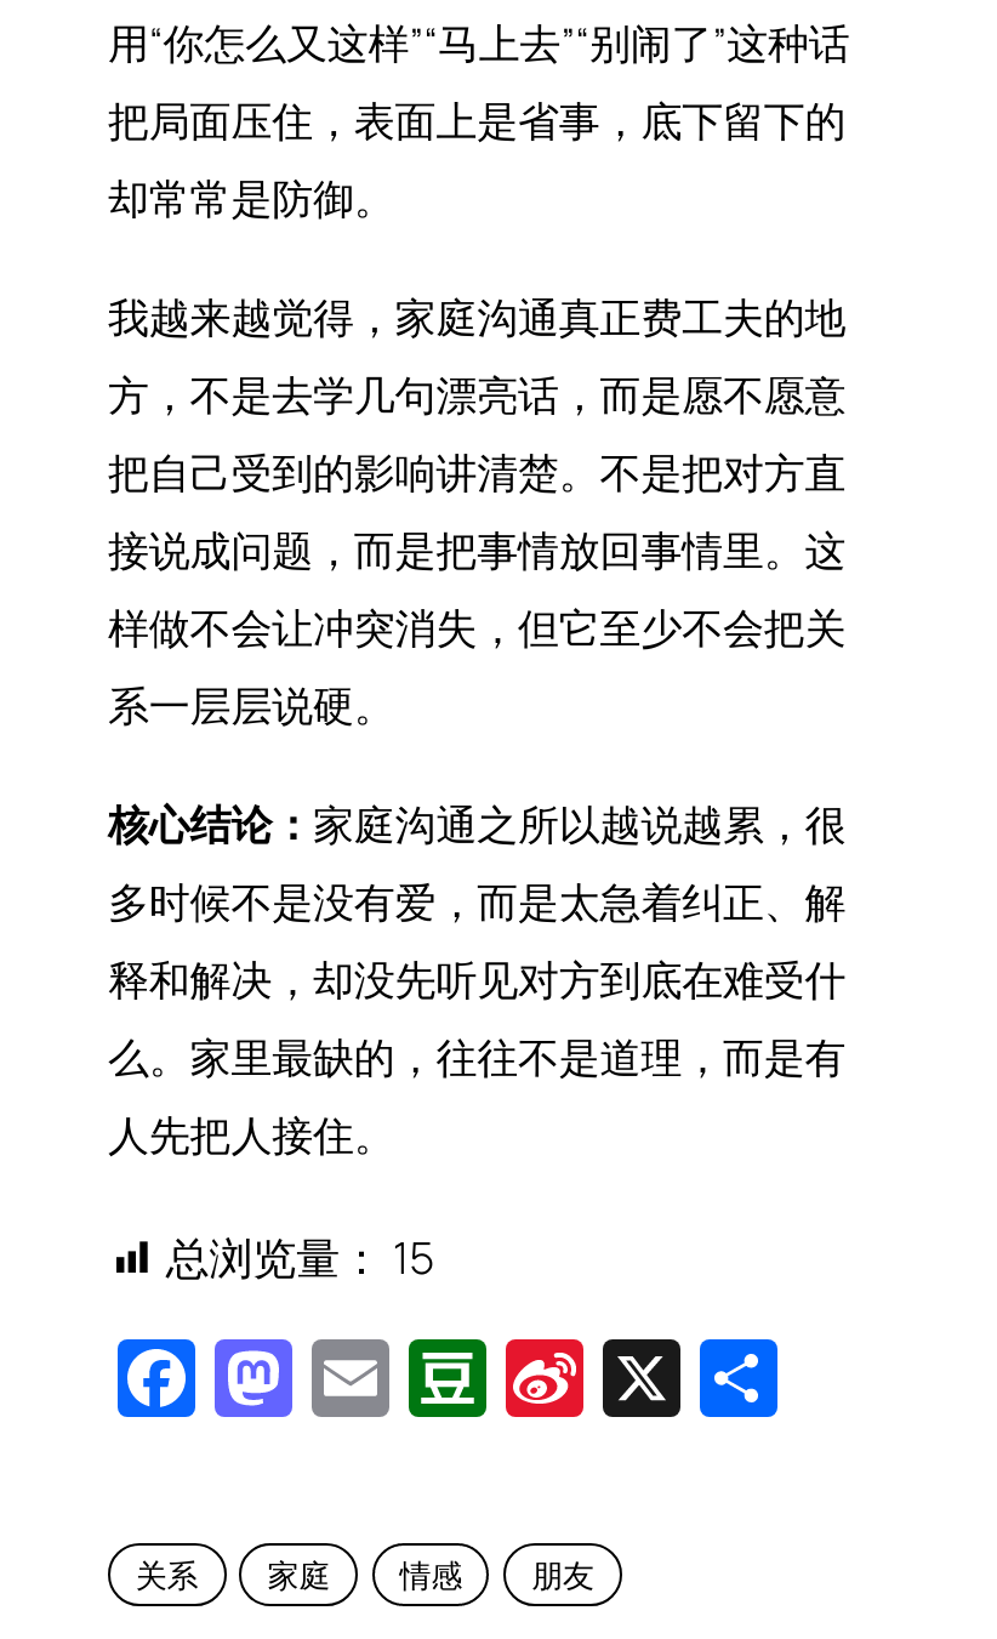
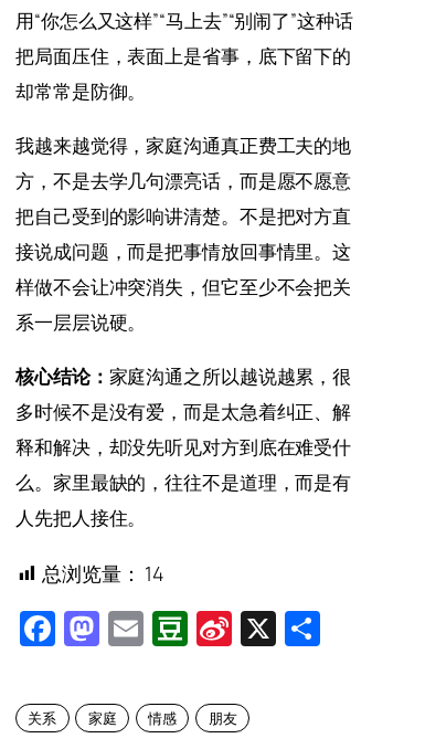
[166,1228,433,1286] 总浏览量： 15 -> [42,560,165,587] 总浏览量： 14

